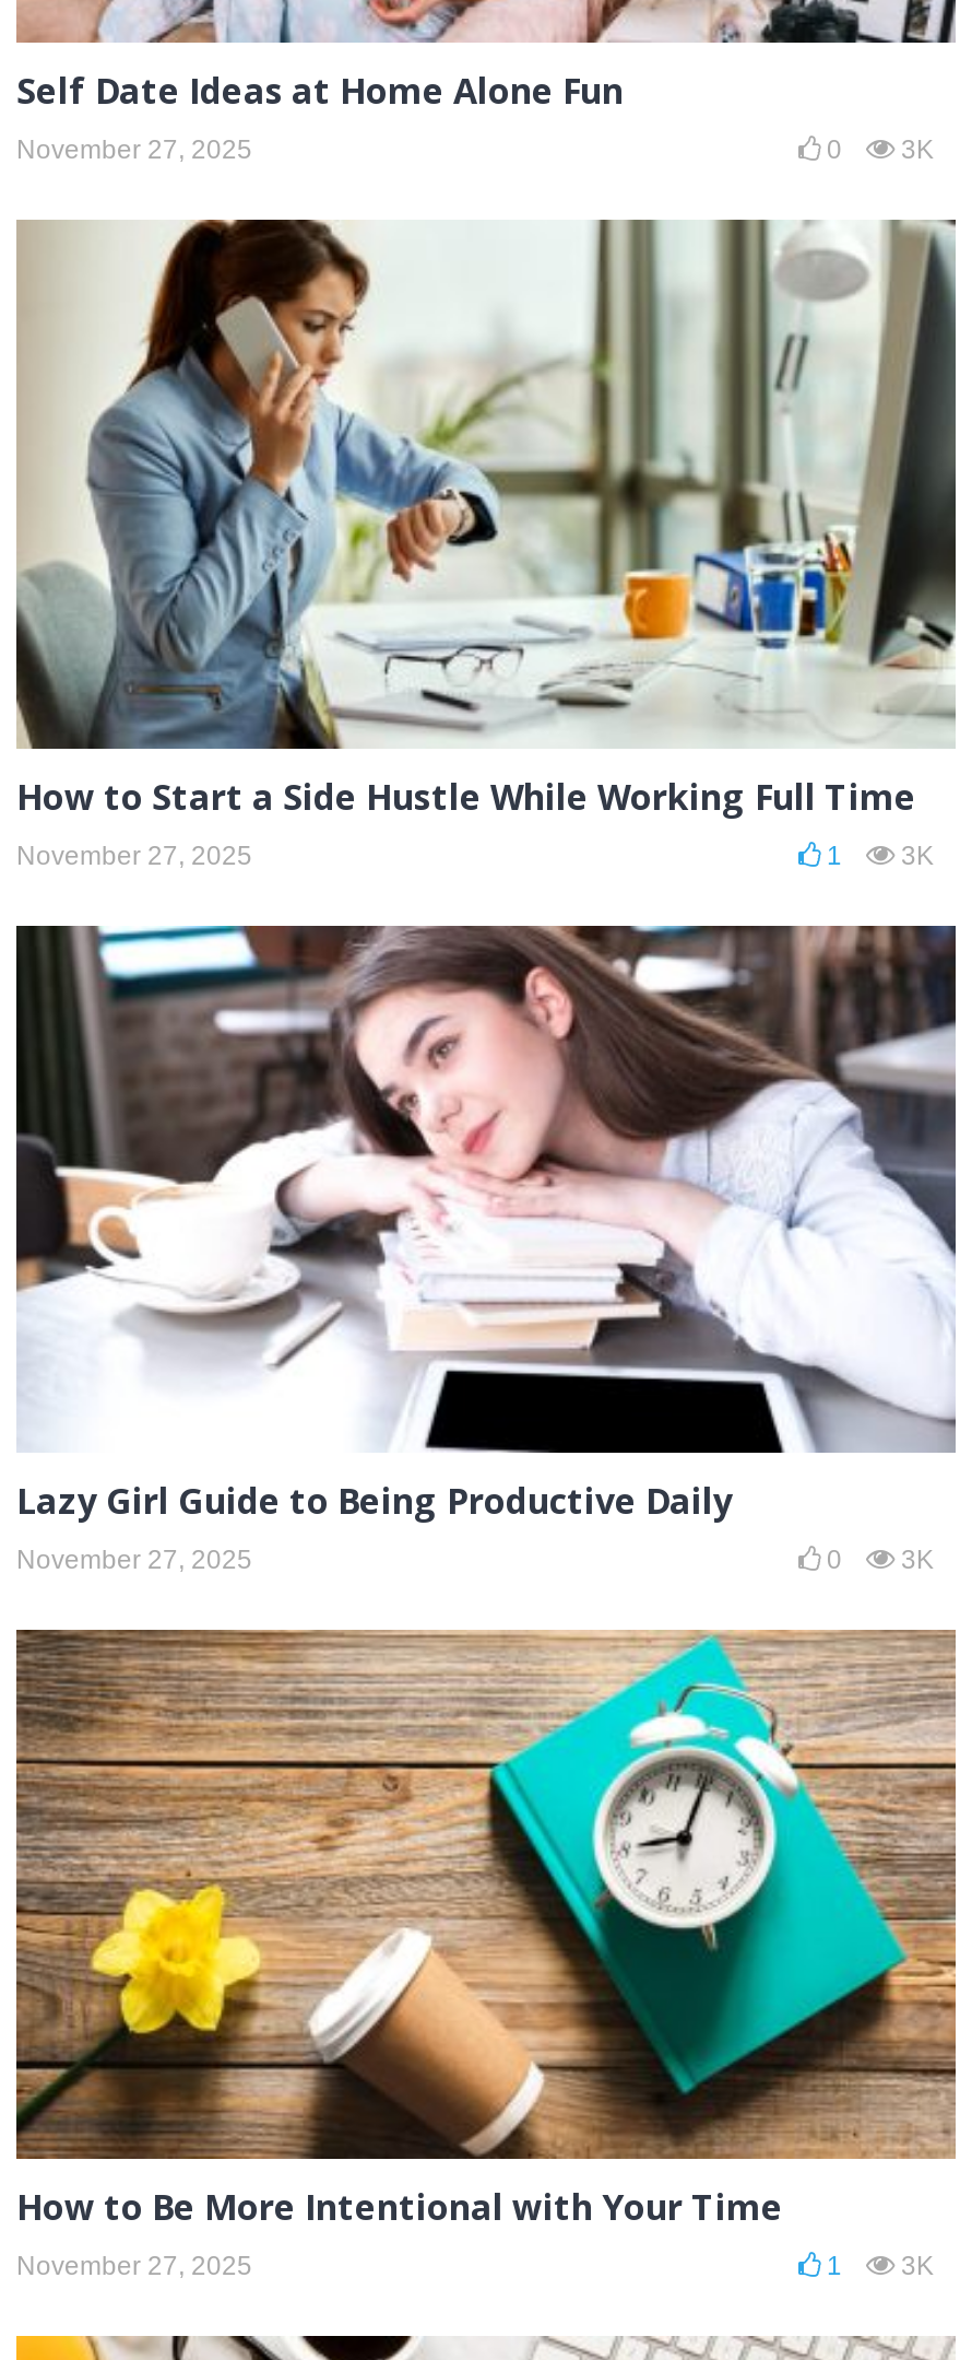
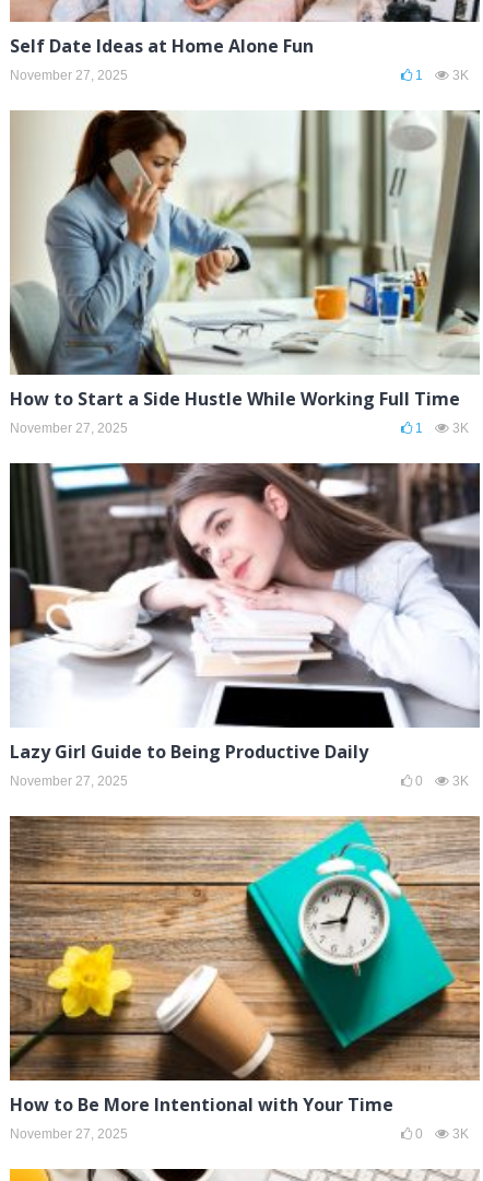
[827,135,934,166] 0 3K -> [415,68,469,83] 1 3K
[827,2250,934,2280] 1 3K -> [415,1126,469,1141] 0 3K

